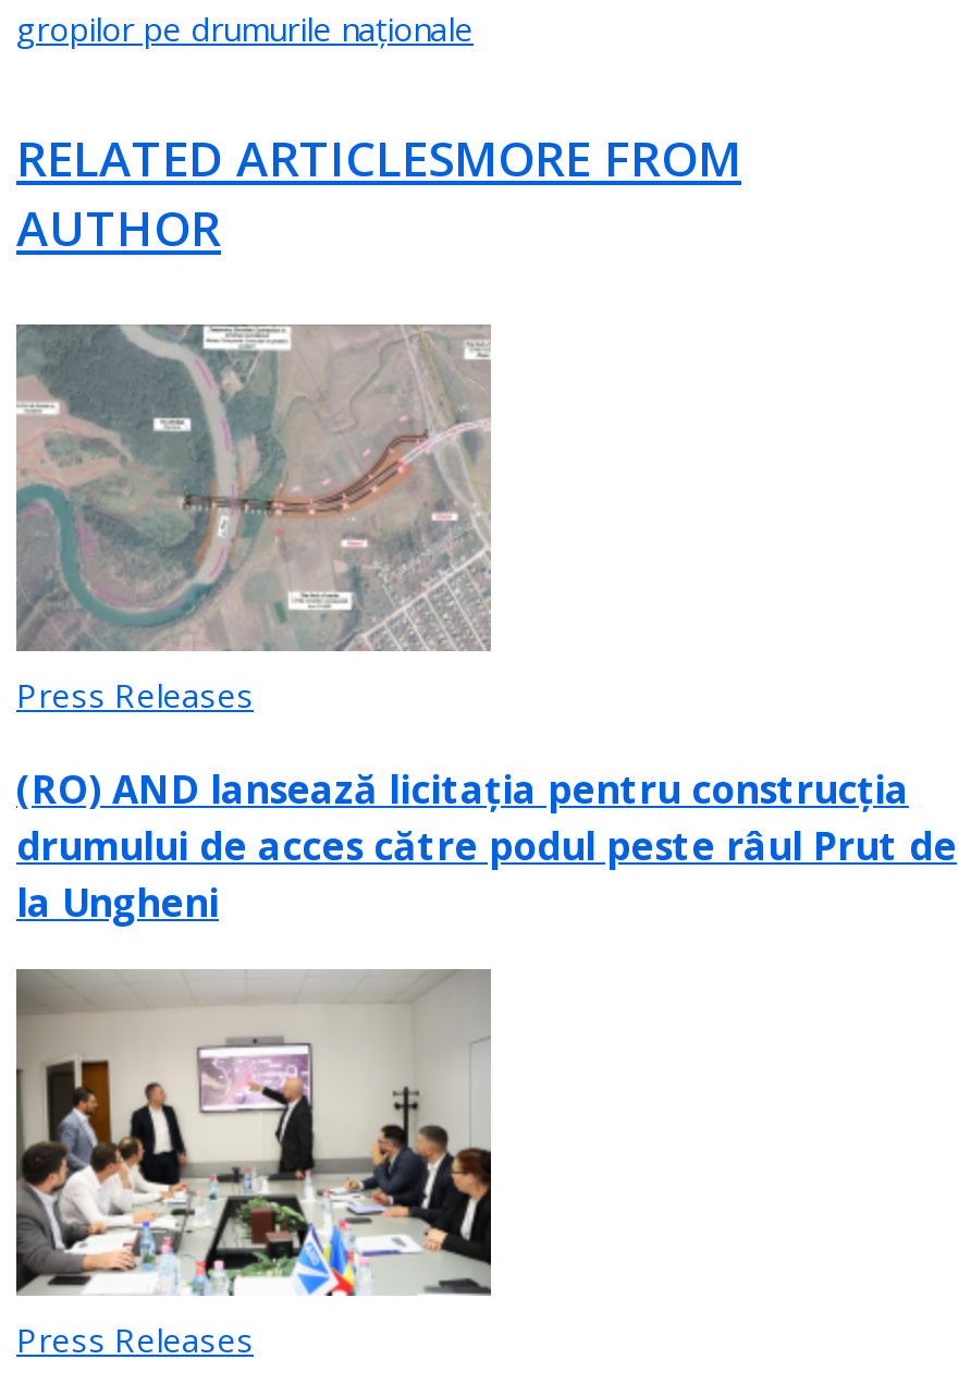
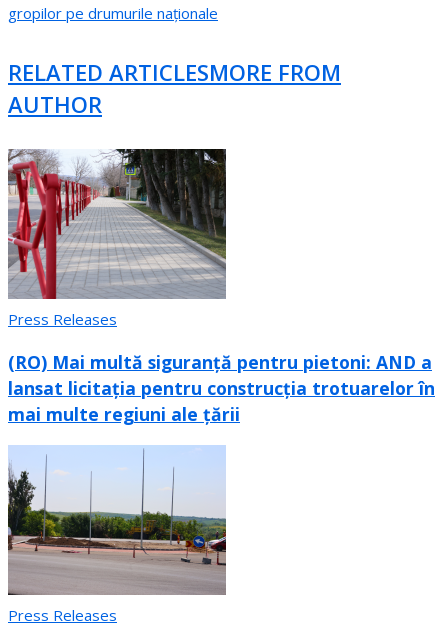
[16,322,491,653] [image] -> [8,149,227,300] [image]
[16,763,957,929] (RO) AND lansează licitația pentru construcția | drumului de acces către podul peste râul Prut de | la Ungheni -> [8,350,435,426] (RO) Mai multă siguranță pentru pietoni: AND a | lansat licitația pentru construcția trotuarelor în | mai multe regiuni ale țării
[14,967,493,1296] [image] -> [8,445,227,595] [image]

